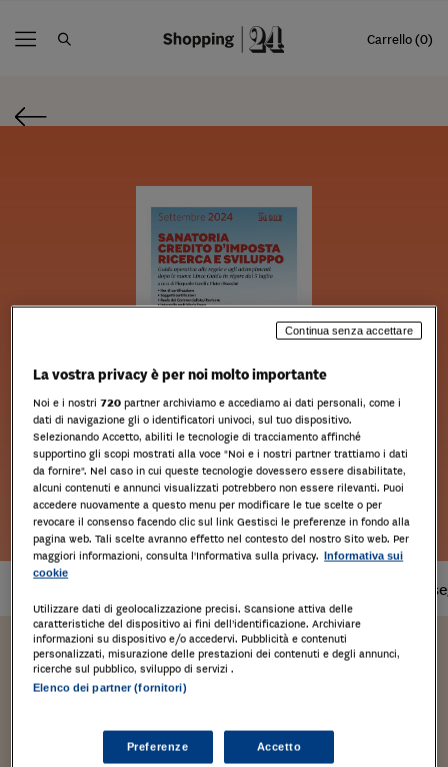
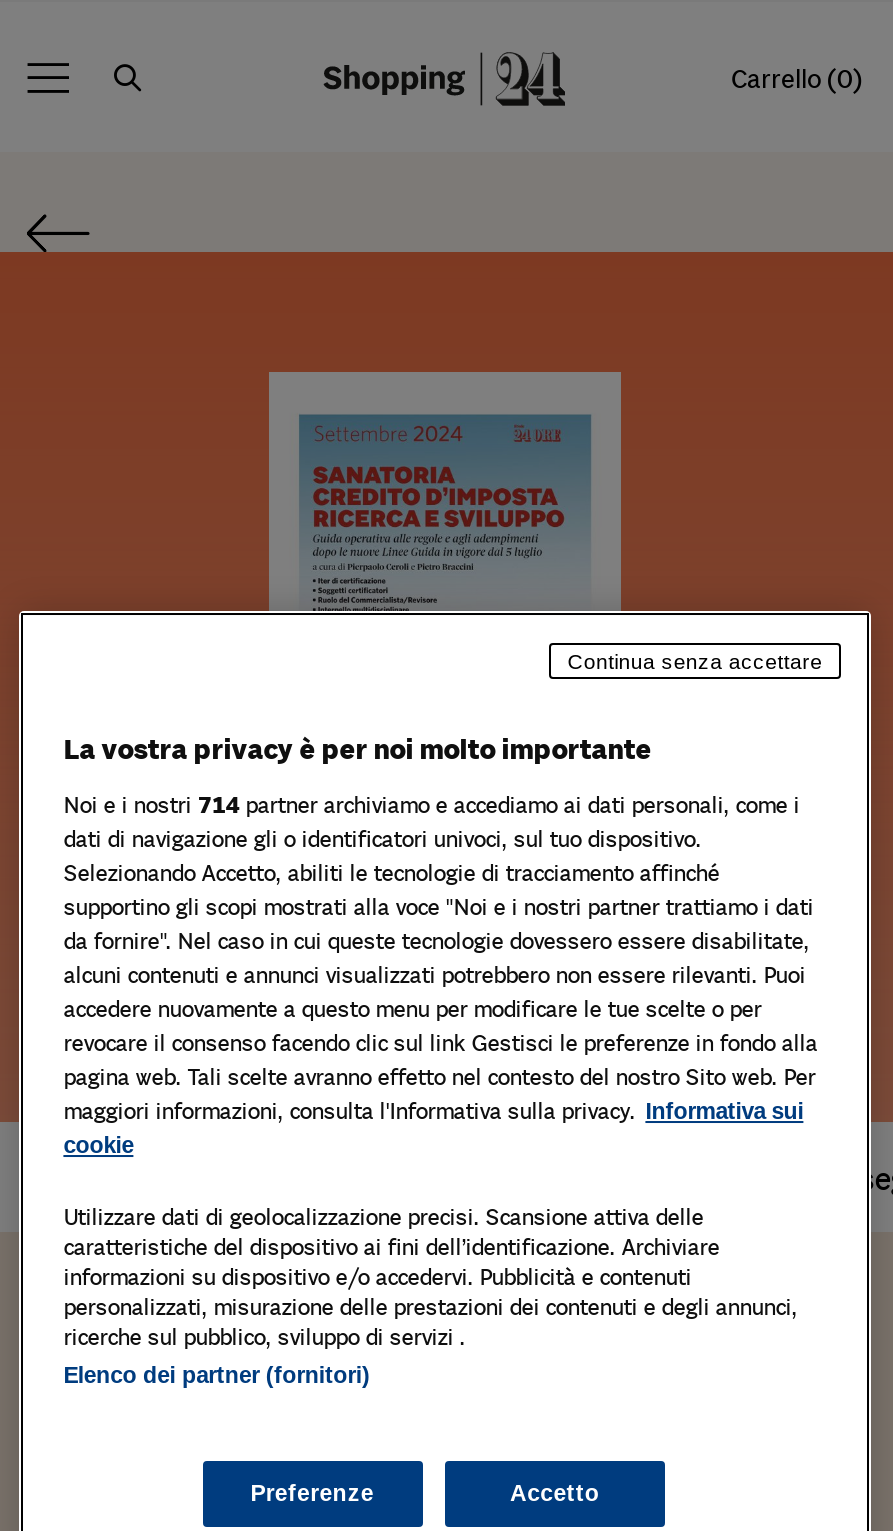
[33,396,401,410] Noi e i nostri 720 partner archiviamo e accediamo ai dati personali, come i -> [63,792,799,820] Noi e i nostri 714 partner archiviamo e accediamo ai dati personali, come i

